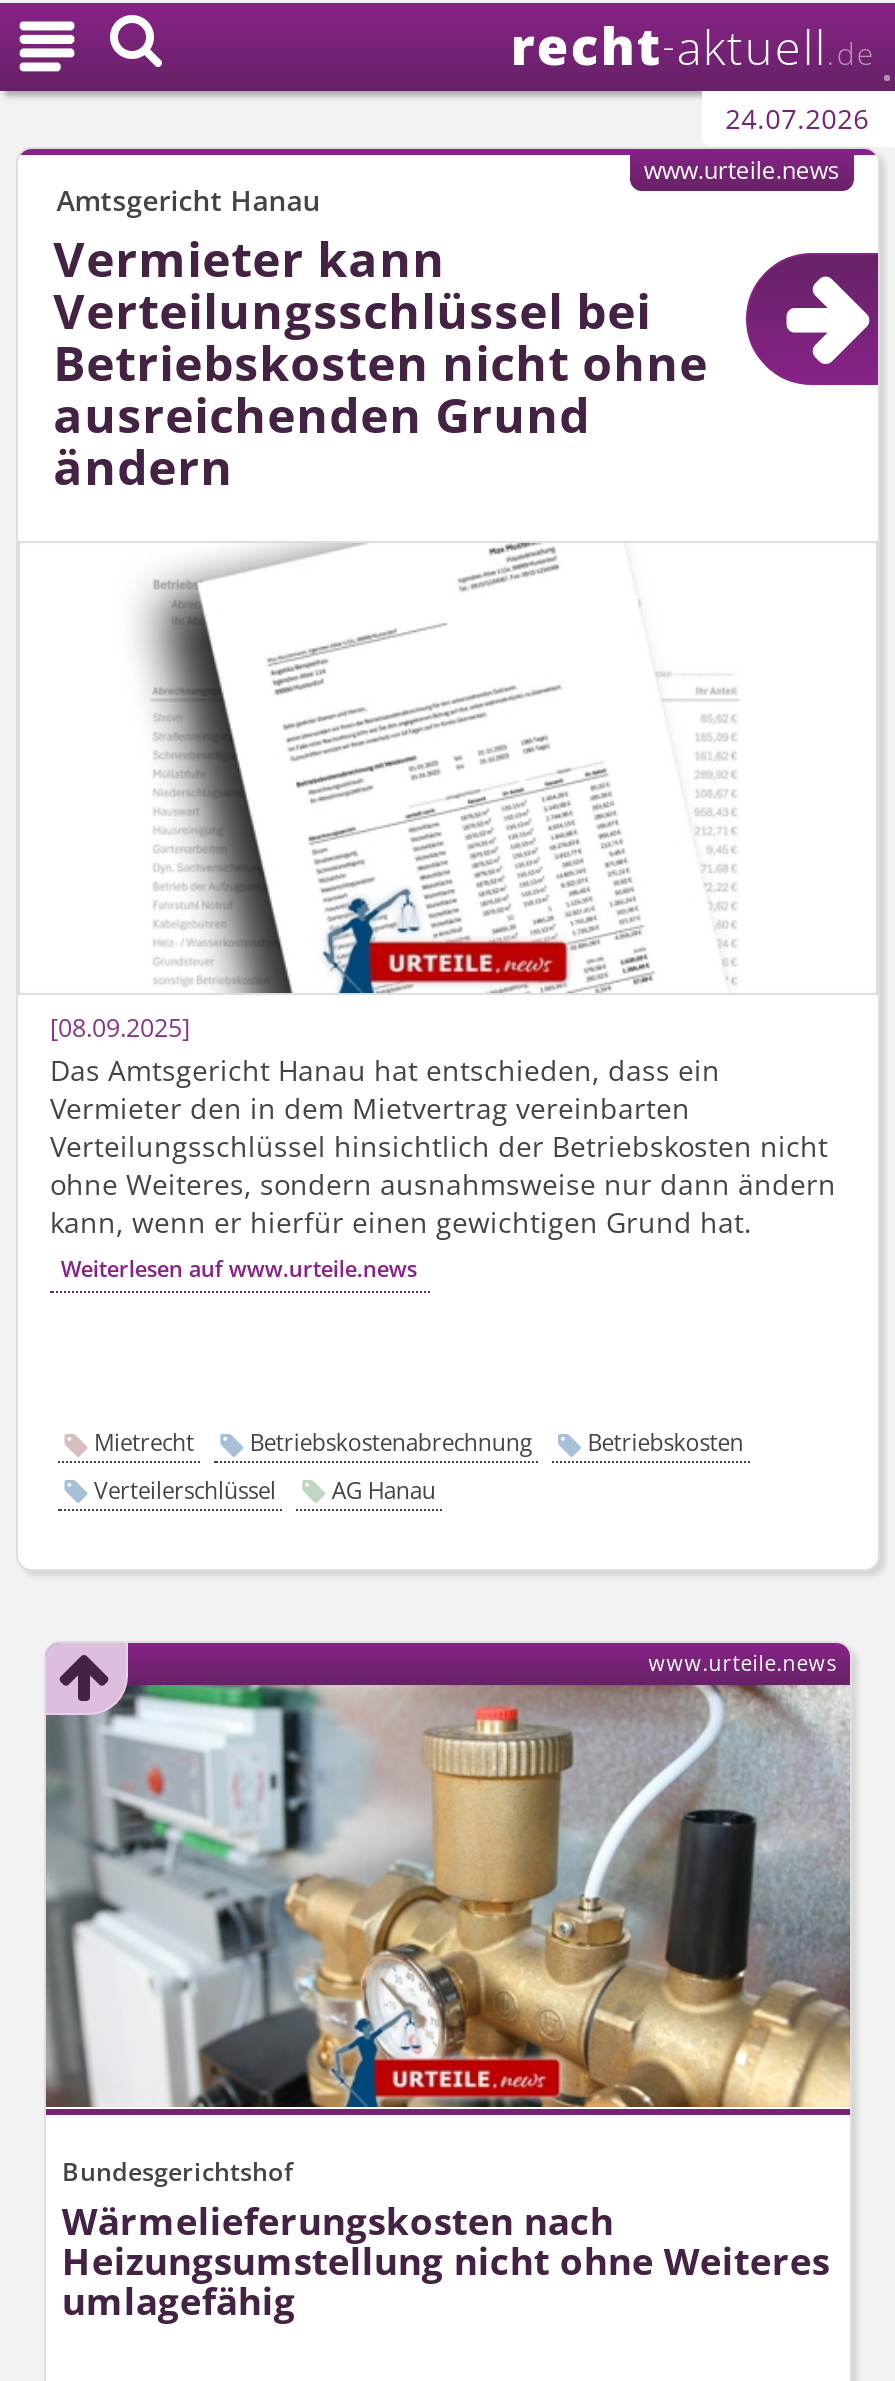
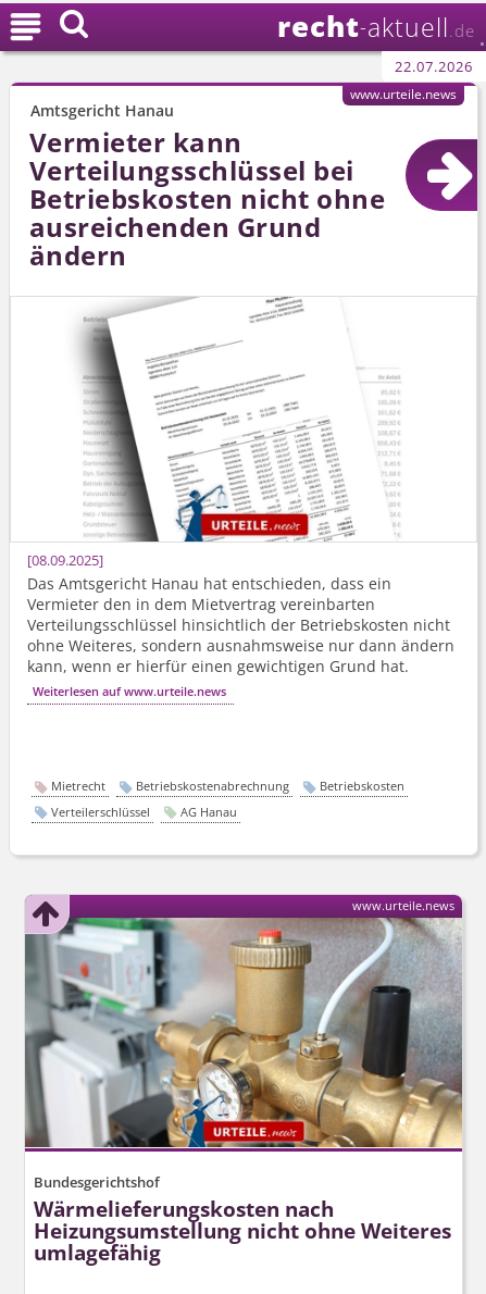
[725,101,869,137] 24.07.2026 -> [394,57,473,76] 22.07.2026

